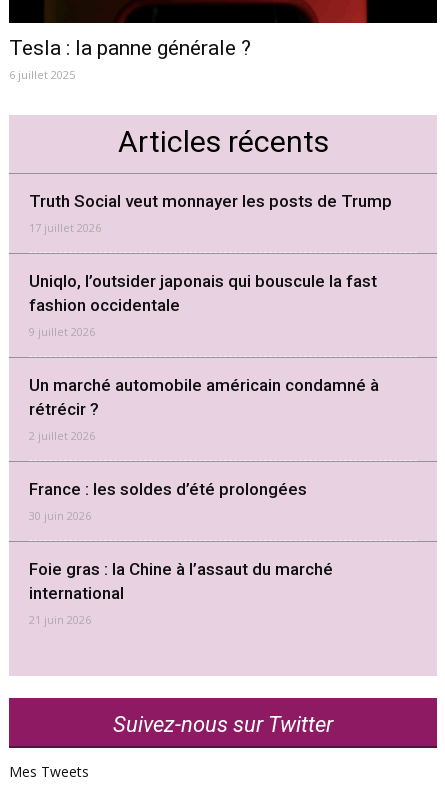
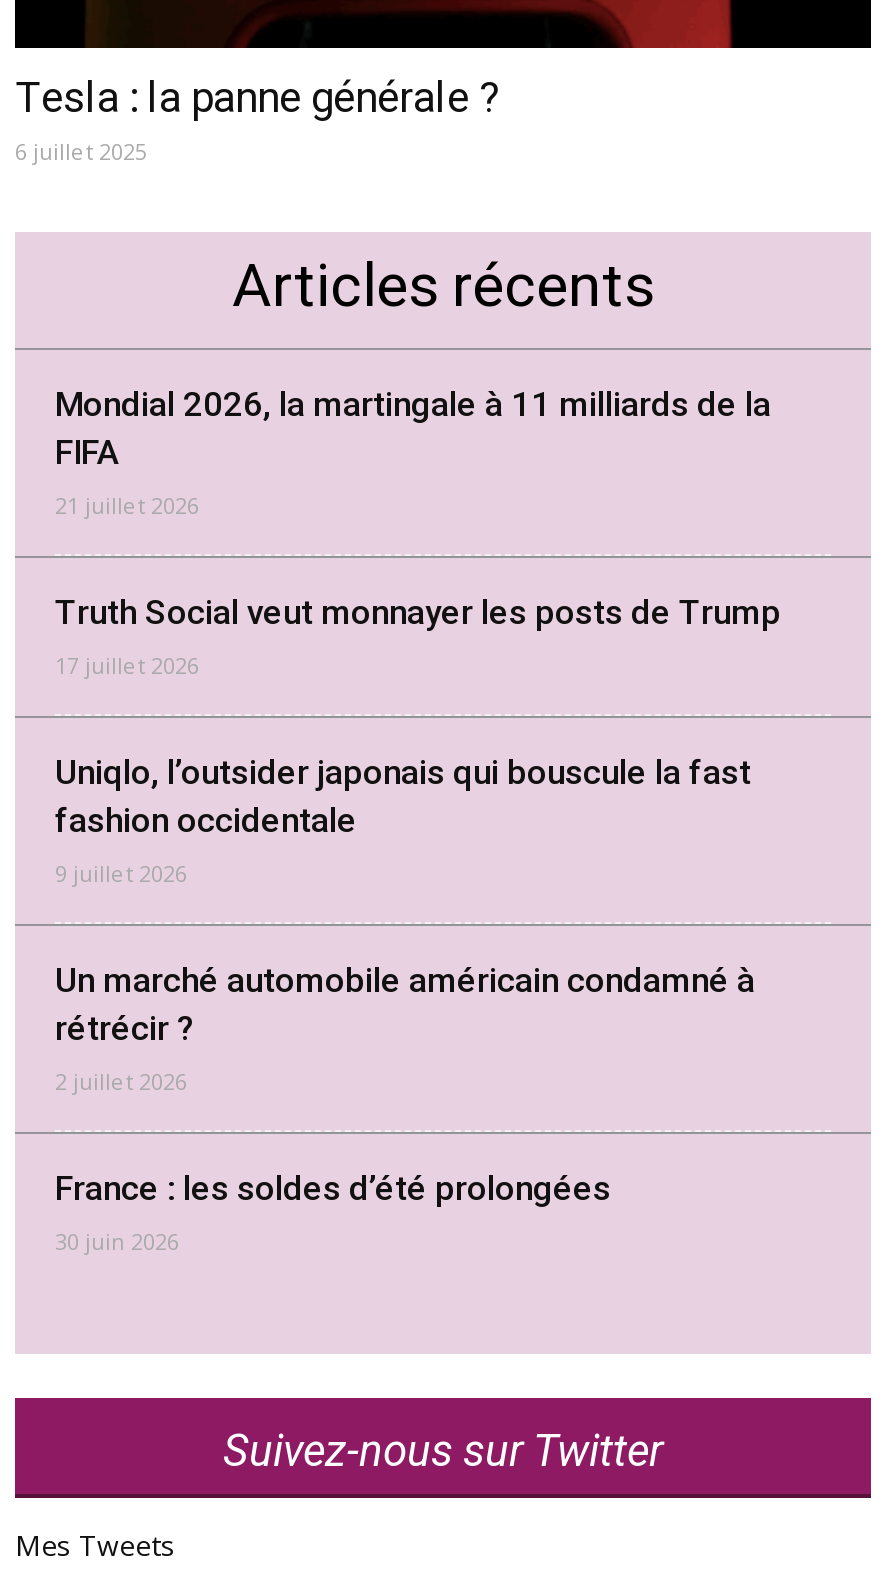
none -> [55,383,771,519] Mondial 2026, la martingale à 11 milliards de la | FIFA | 21 juillet 2026
moved [29,191,392,523] -> [55,591,781,1255]: Truth Social veut monnayer les posts de Trump | 17 juillet 2026 | Uniqlo, l’outsider japonais qui bouscule la fast | ... | France : les soldes d’été prolongées | 30 juin 2026
[29,559,333,627] Foie gras : la Chine à l’assaut du marché | international | 21 juin 2026 -> none

